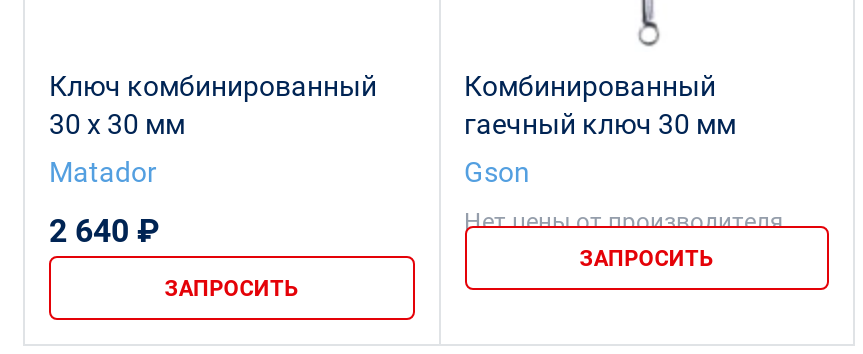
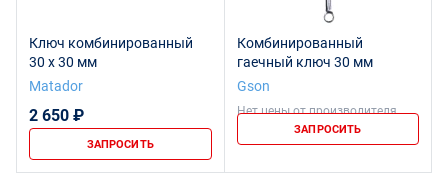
[49,212,159,250] 2 640 ₽ -> [29,106,84,125] 2 650 ₽

